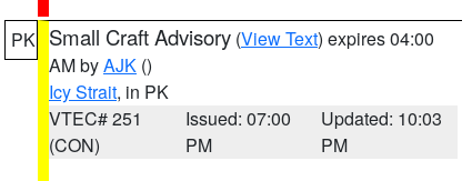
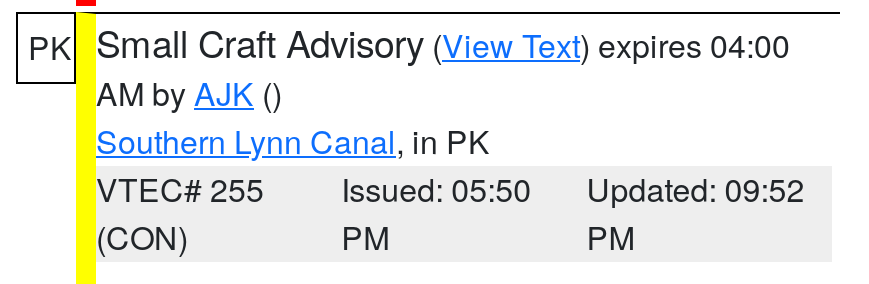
[49,79,169,131] Icy Strait, in PK | VTEC# 251 -> [96,118,490,212] Southern Lynn Canal, in PK | VTEC# 255
[185,105,291,131] Issued: 07:00 -> [341,166,531,212] Issued: 05:50
[321,105,442,131] Updated: 10:03 -> [586,166,804,212] Updated: 09:52

